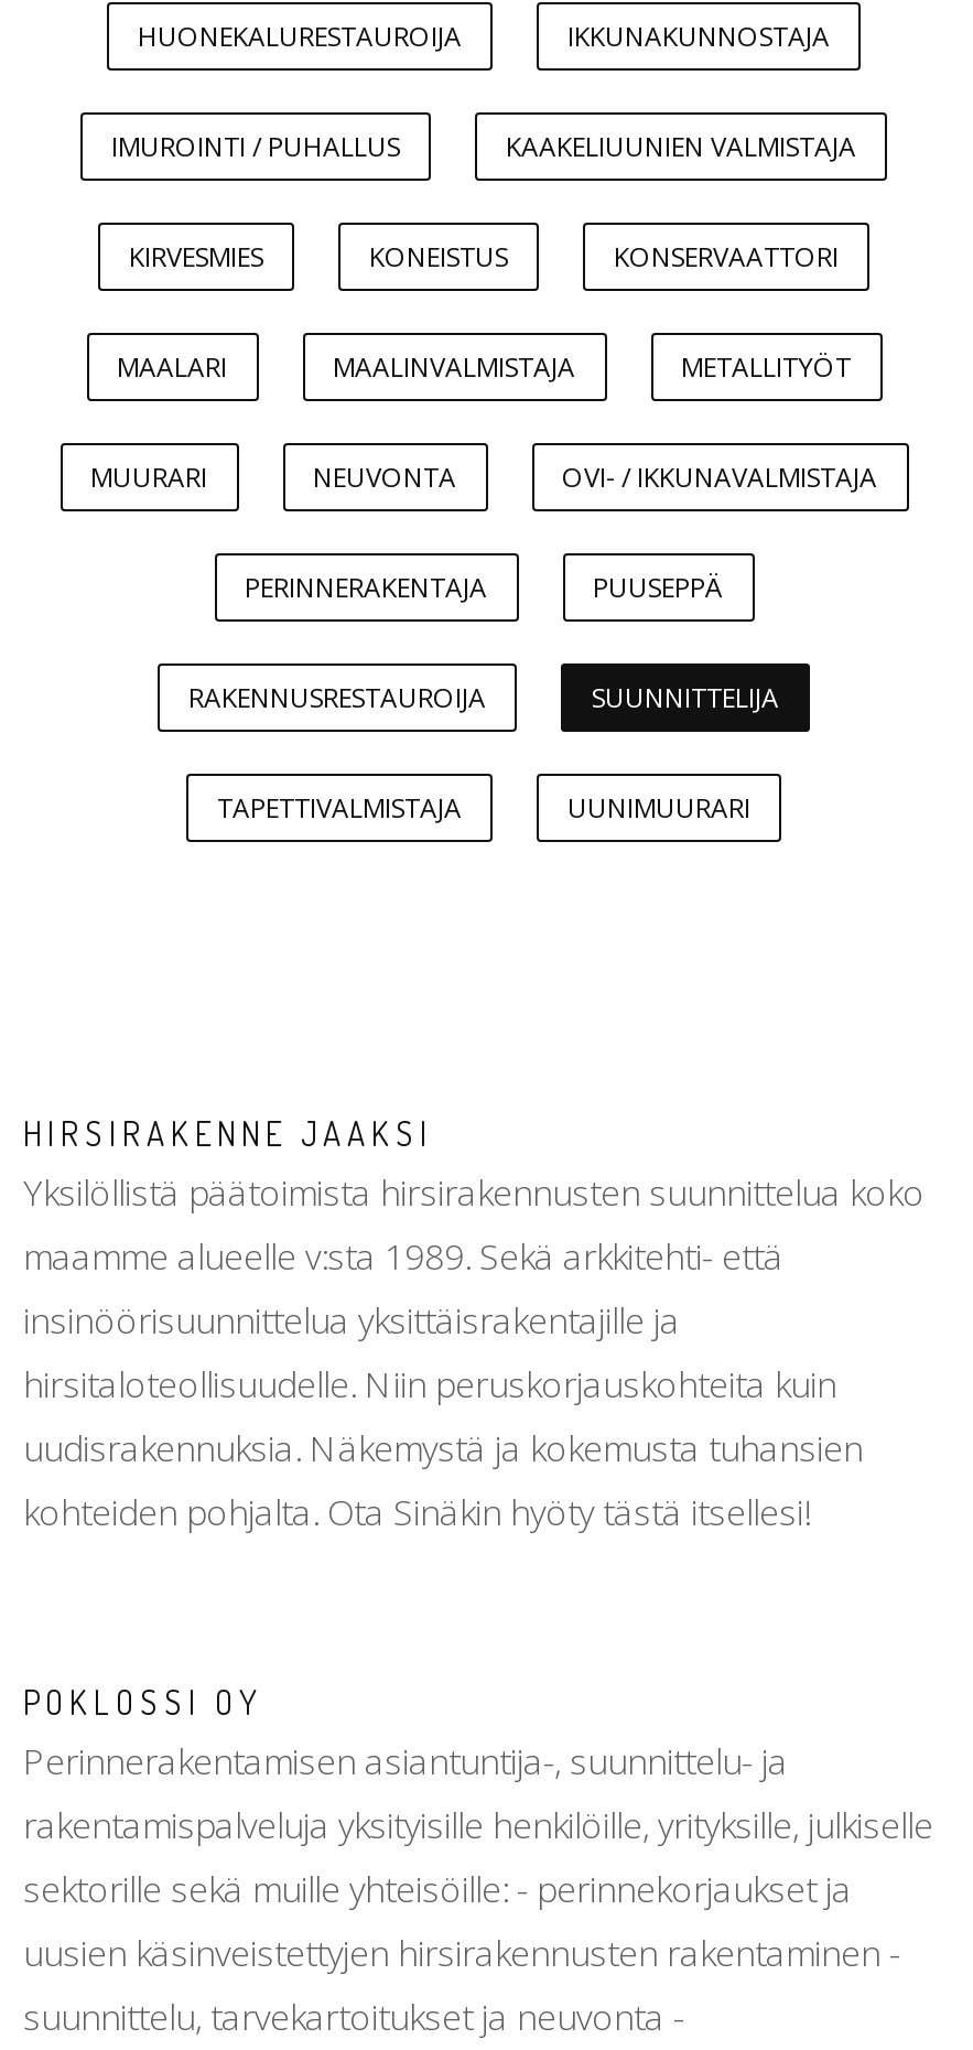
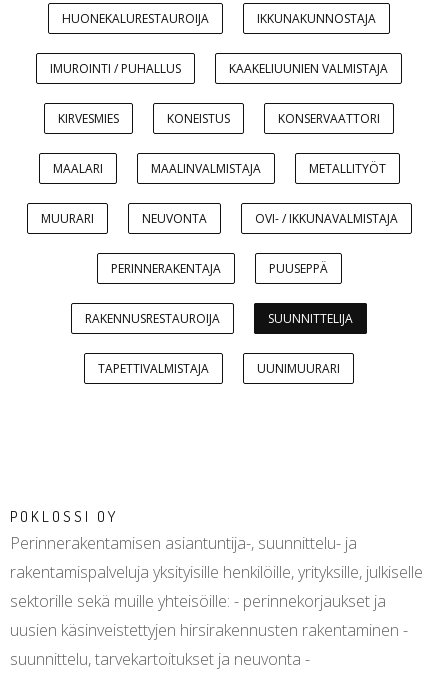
[23,1113,925,1536] HIRSIRAKENNE JAAKSI | Yksilöllistä päätoimista hirsirakennusten suunnittelua koko | maamme alueelle v:sta 1989. Sekä arkkitehti- että | insinöörisuunnittelua yksittäisrakentajille ja | hirsitaloteollisuudelle. Niin peruskorjauskohteita kuin | uudisrakennuksia. Näkemystä ja kokemusta tuhansien | kohteiden pohjalta. Ota Sinäkin hyöty tästä itsellesi! -> none

